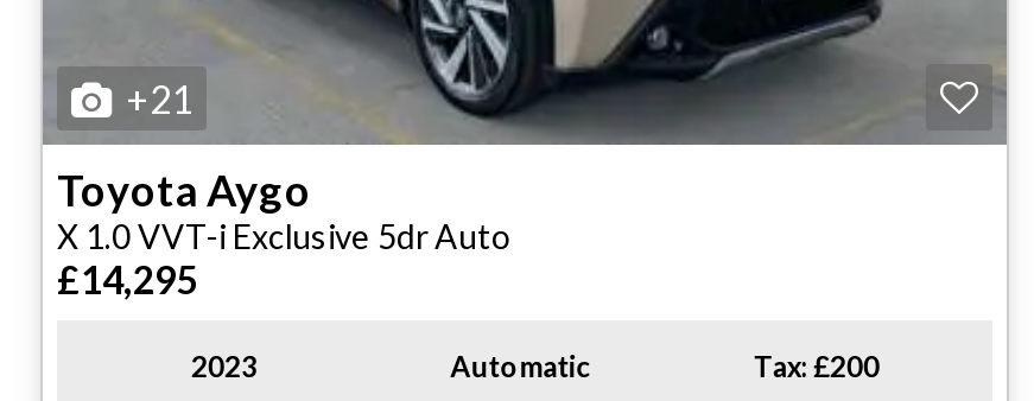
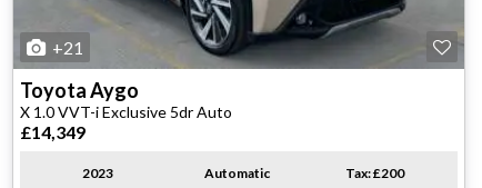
[57,258,197,303] £14,295 -> [20,121,86,142] £14,349

